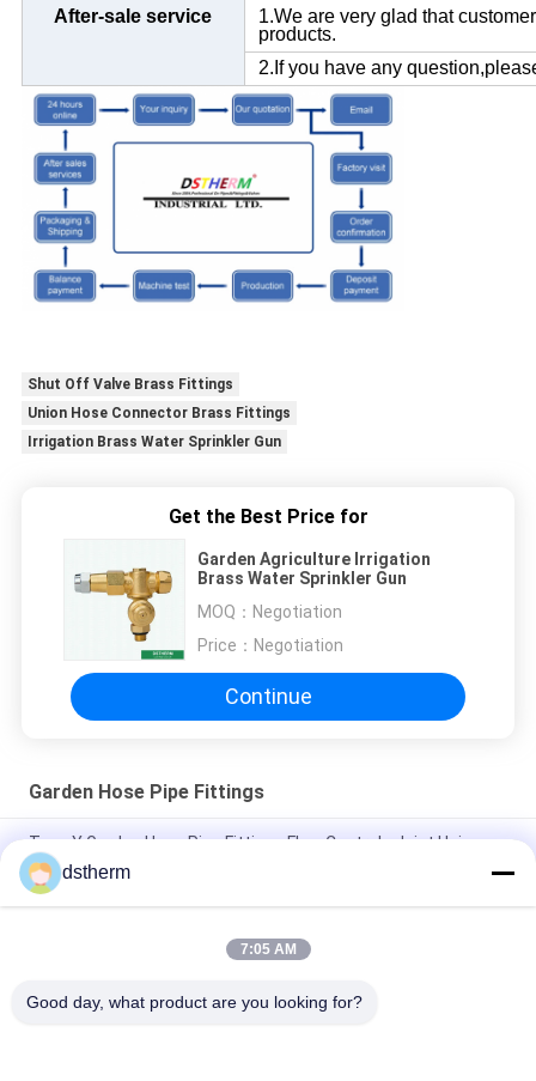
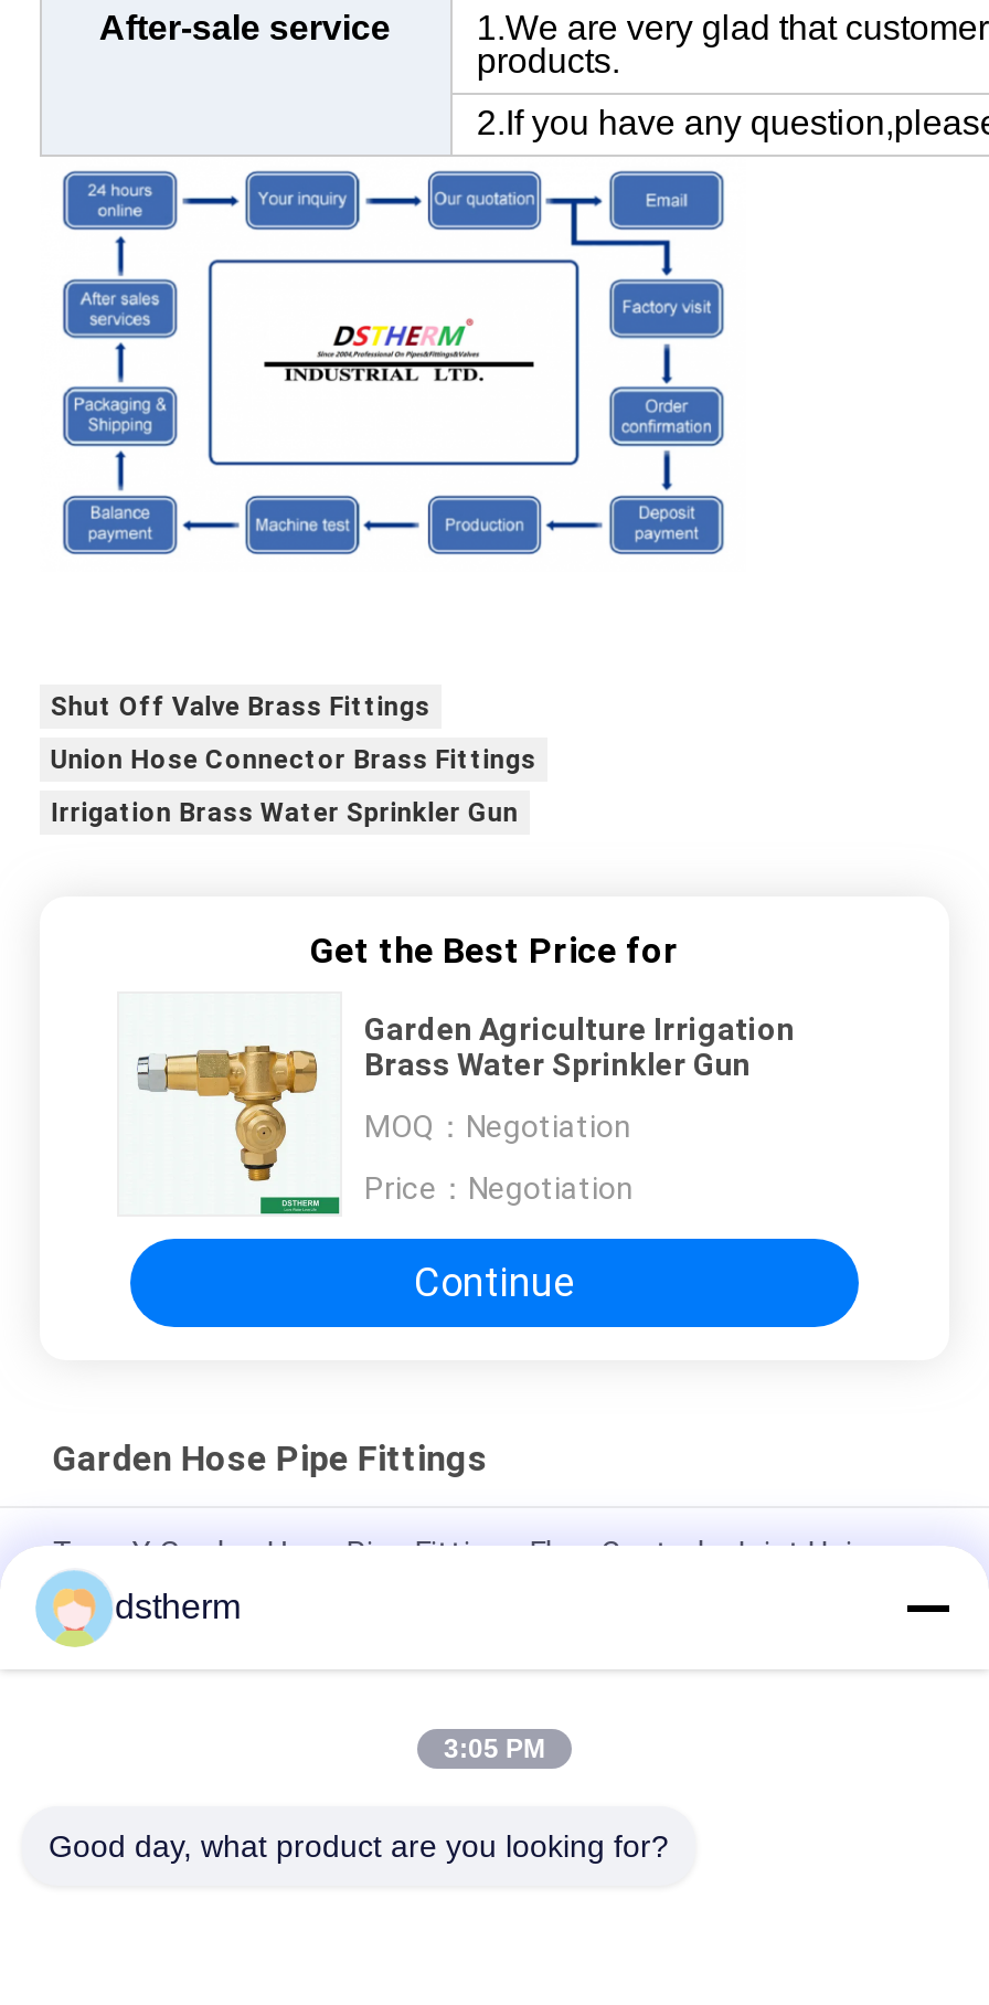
[240,941,296,958] 7:05 AM -> [444,1733,545,1764] 3:05 PM

